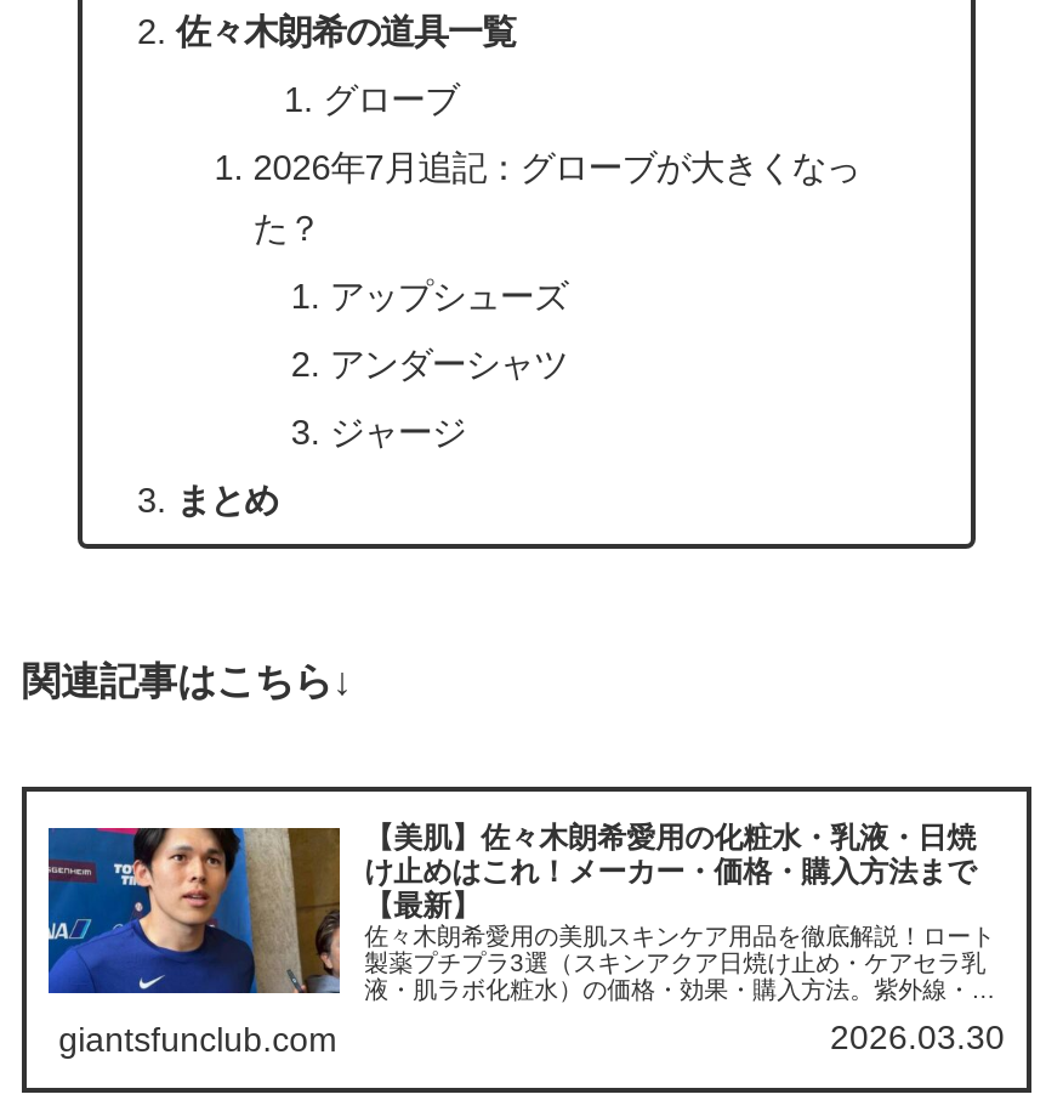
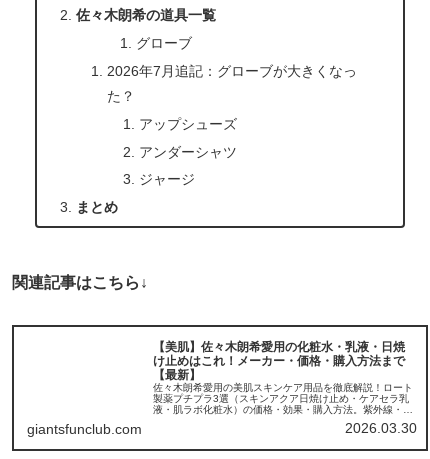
[46,824,342,997] [image] -> none

